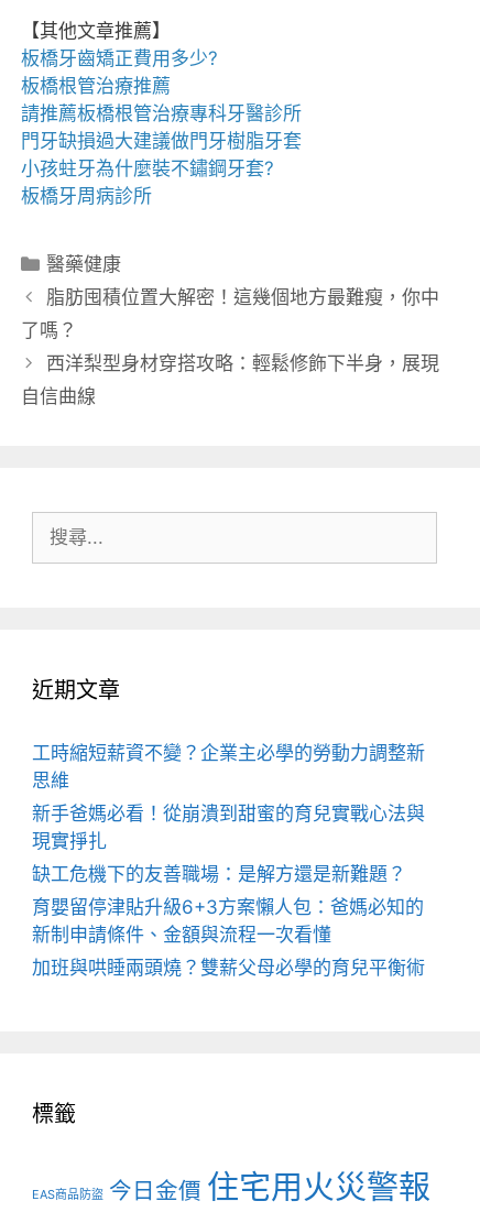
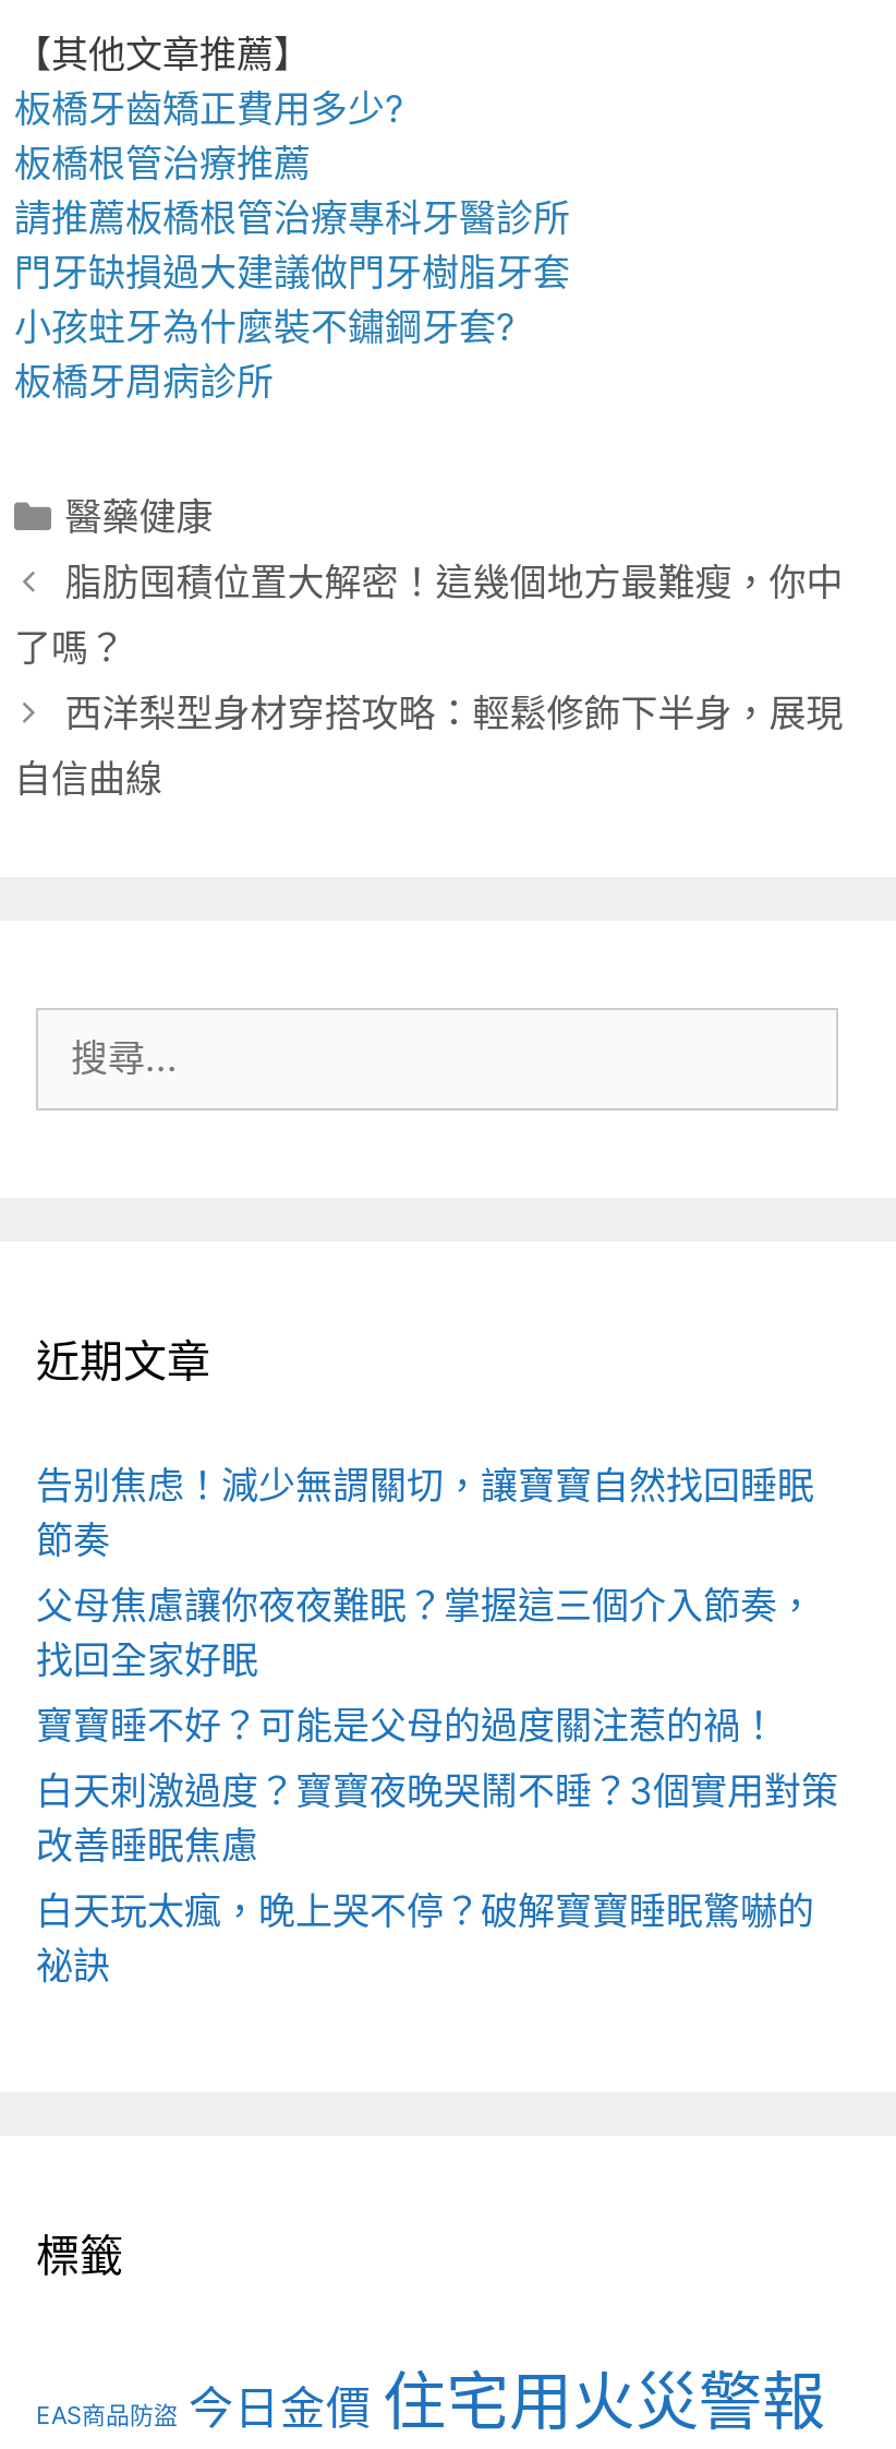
[32,741,425,791] 工時縮短薪資不變？企業主必學的勞動力調整新 | 思維 -> [36,1463,814,1561] 告别焦虑！減少無謂關切，讓寶寶自然找回睡眠 | 節奏
[32,802,425,851] 新手爸媽必看！從崩潰到甜蜜的育兒實戰心法與 | 現實掙扎 -> [36,1583,814,1681] 父母焦慮讓你夜夜難眠？掌握這三個介入節奏， | 找回全家好眠
[32,862,406,885] 缺工危機下的友善職場：是解方還是新難題？ -> [36,1703,777,1746] 寶寶睡不好？可能是父母的過度關注惹的禍！
[32,896,424,945] 育嬰留停津貼升級6+3方案懶人包：爸媽必知的 | 新制申請條件、金額與流程一次看懂 -> [36,1768,838,1866] 白天刺激過度？寶寶夜晚哭鬧不睡？3個實用對策 | 改善睡眠焦慮
[32,956,425,978] 加班與哄睡兩頭燒？雙薪父母必學的育兒平衡術 -> [36,1888,814,1986] 白天玩太瘋，晚上哭不停？破解寶寶睡眠驚嚇的 | 祕訣

